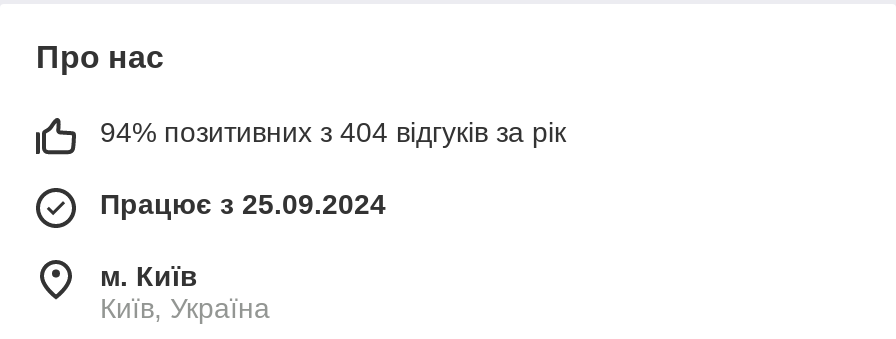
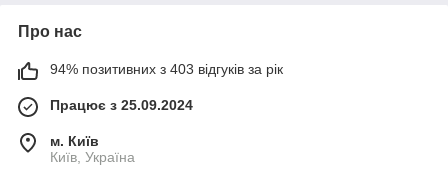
[100,116,566,148] 94% позитивних з 404 відгуків за рік -> [50,61,283,77] 94% позитивних з 403 відгуків за рік

